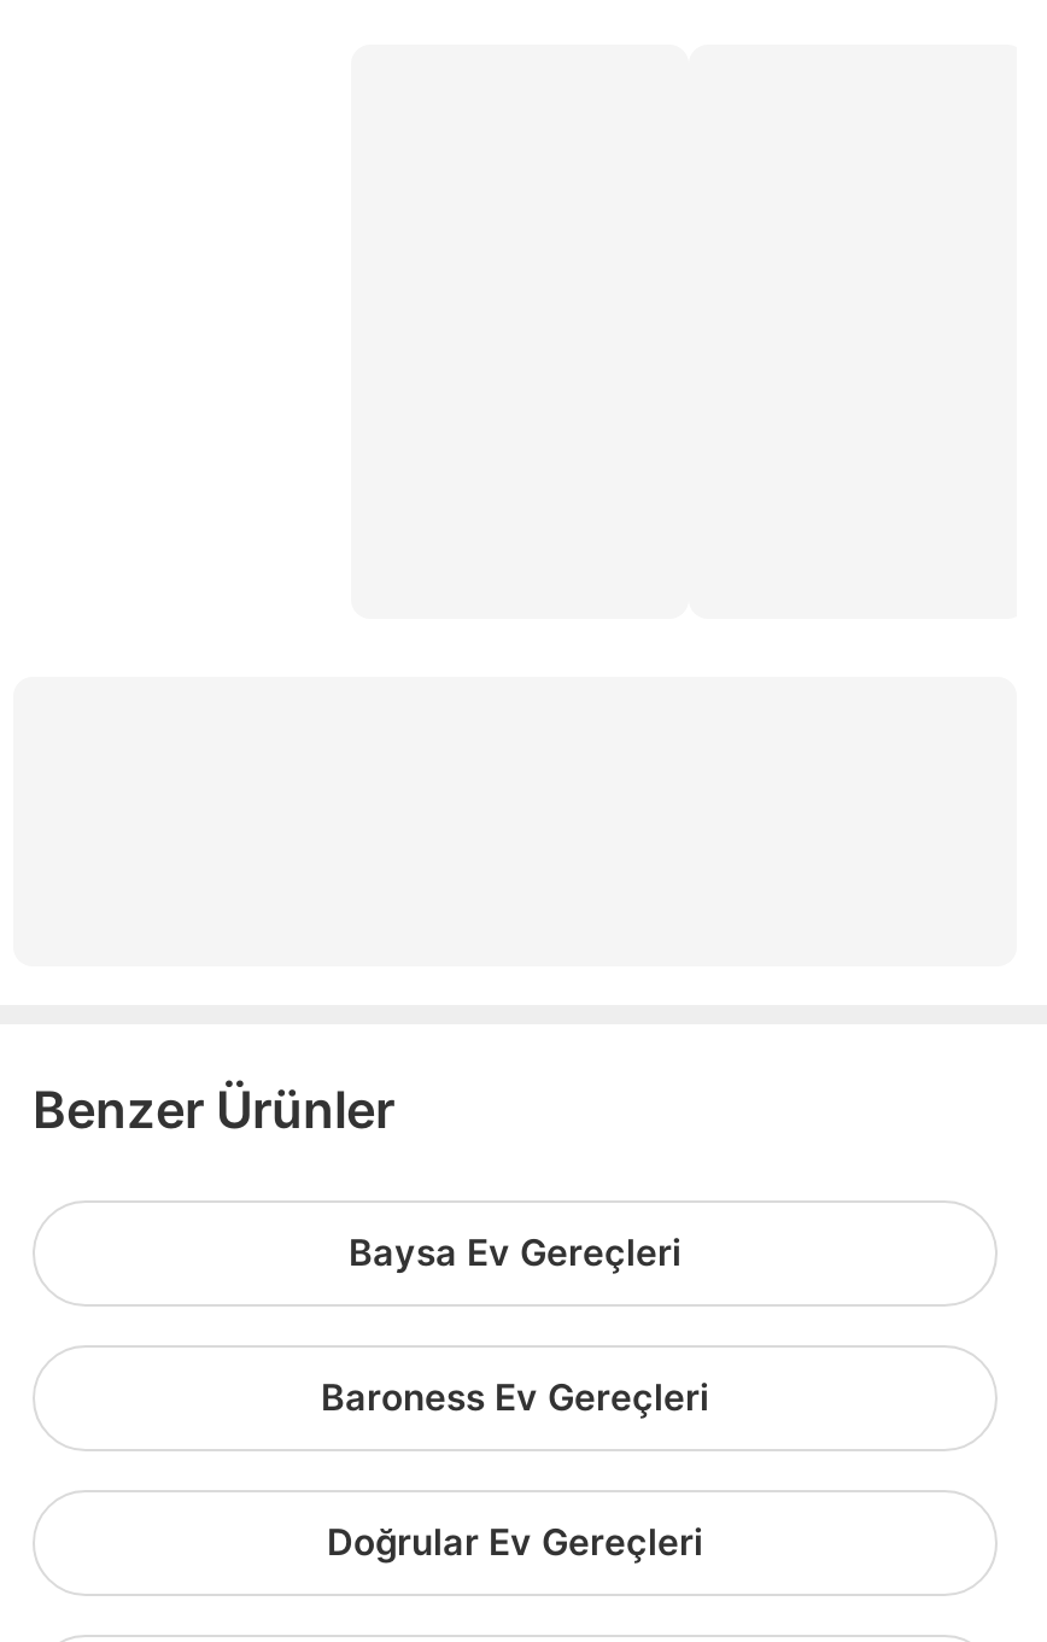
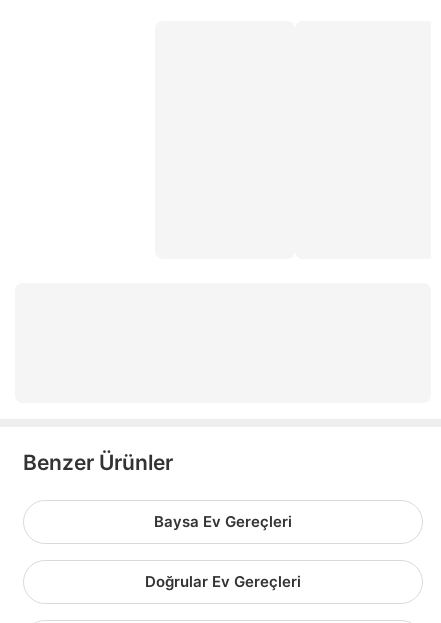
[321,1374,709,1420] Baroness Ev Gereçleri -> none

